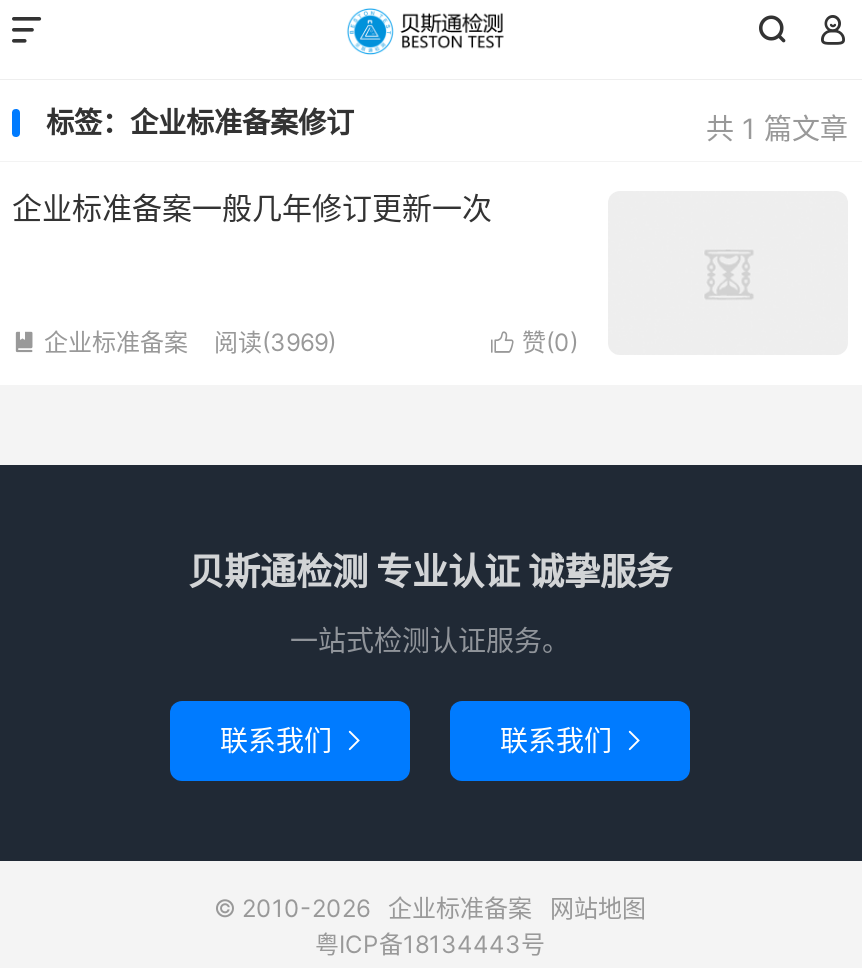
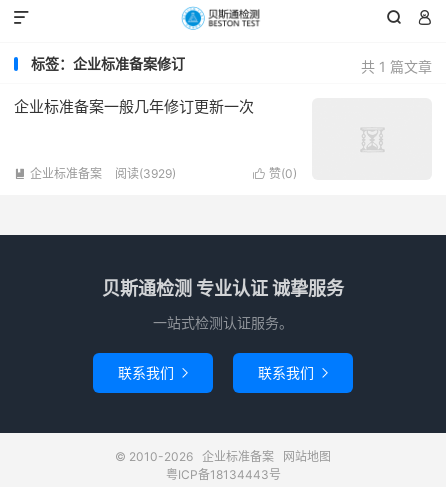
[214,327,336,357] 阅读(3969) -> [115,166,176,181] 阅读(3929)

